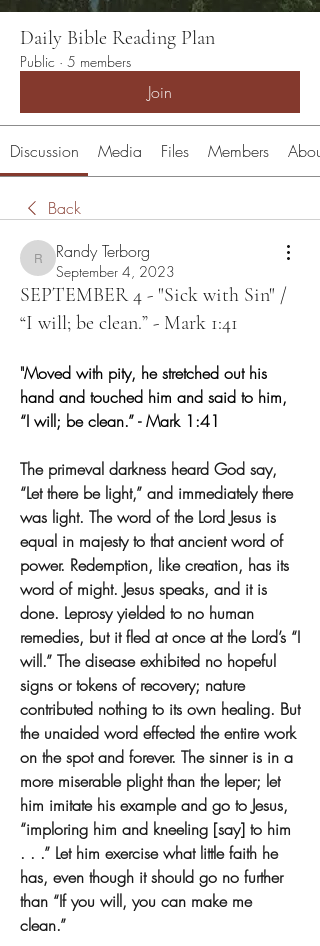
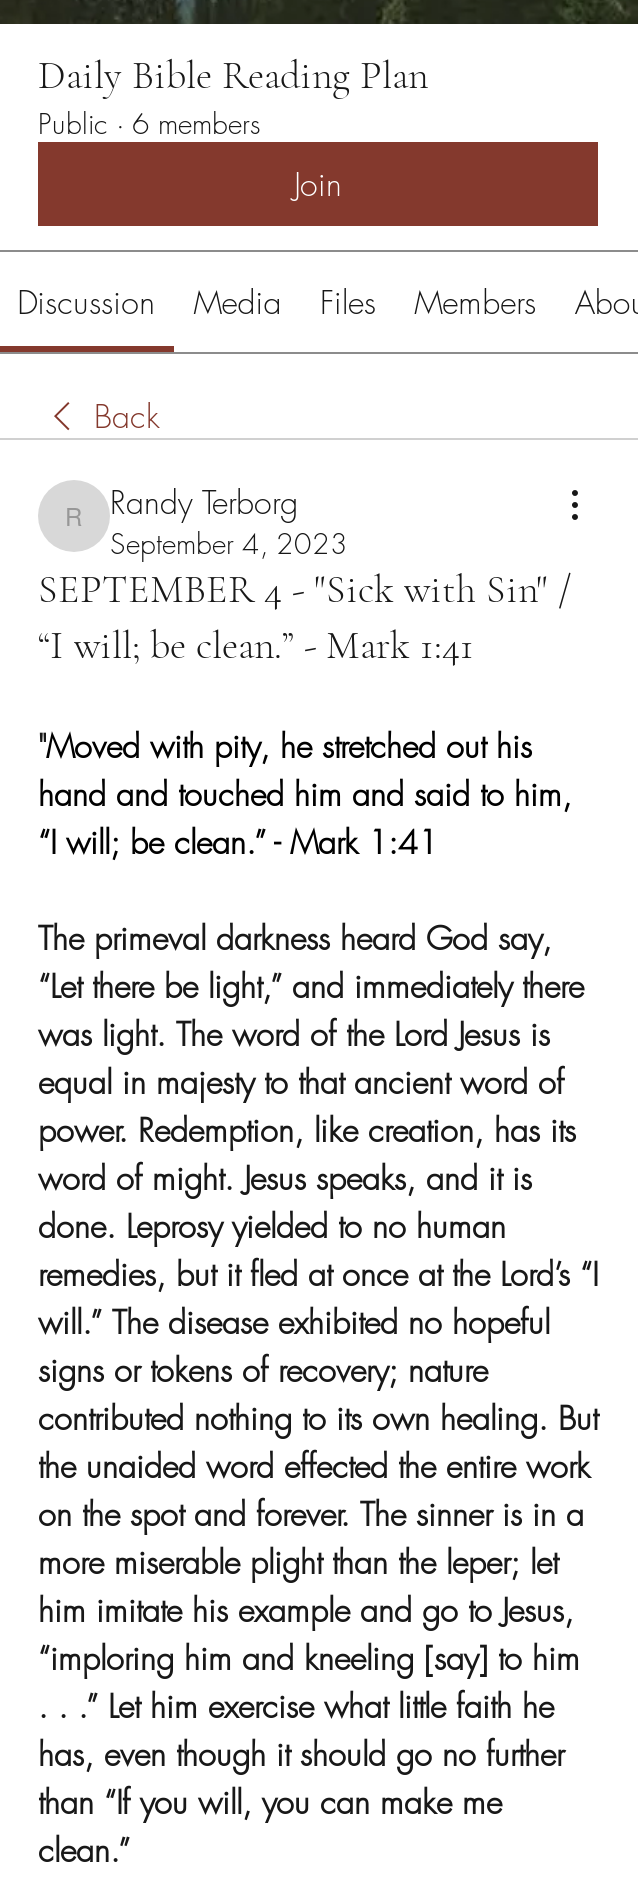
[20,52,131,71] Public · 5 members -> [38,104,260,142] Public · 6 members

